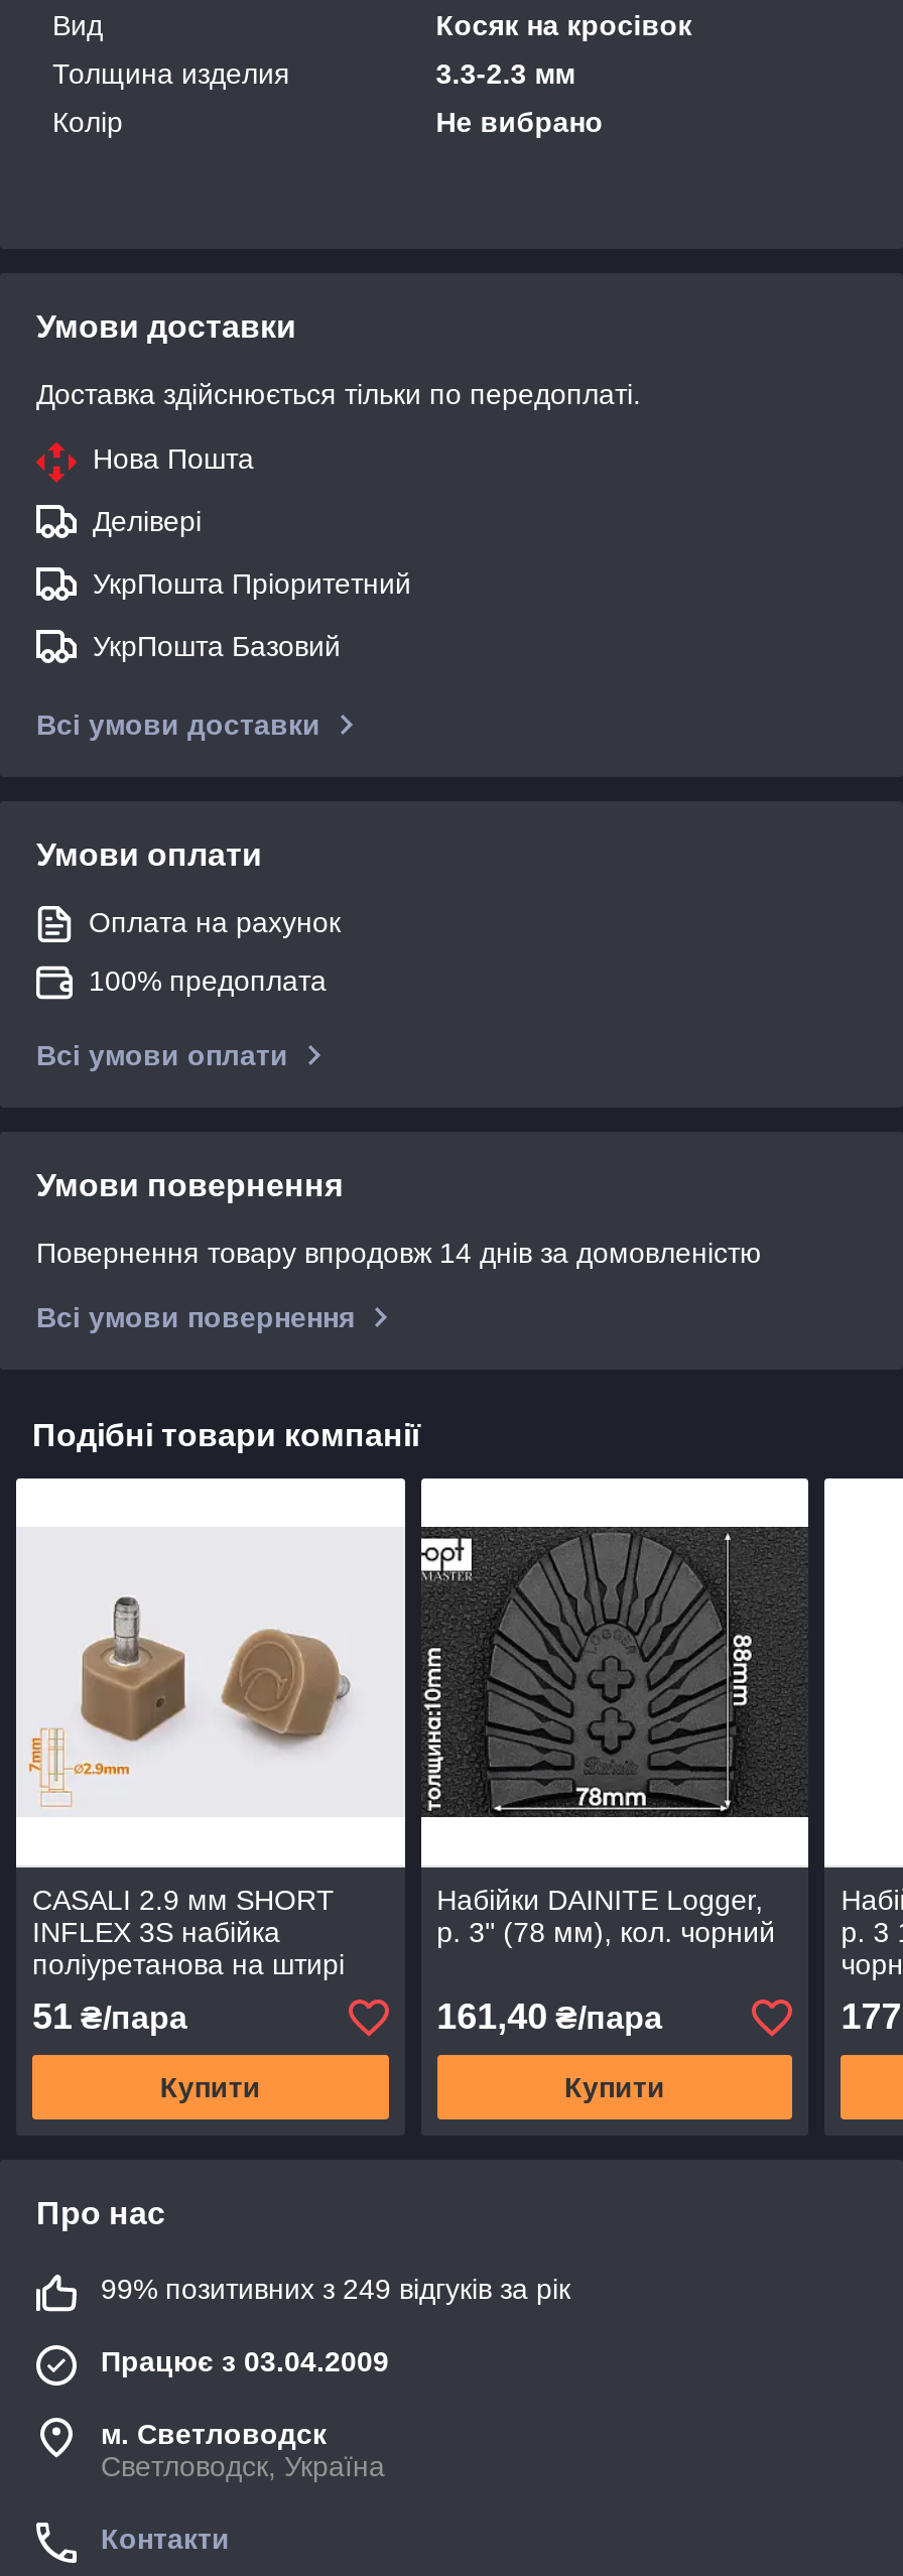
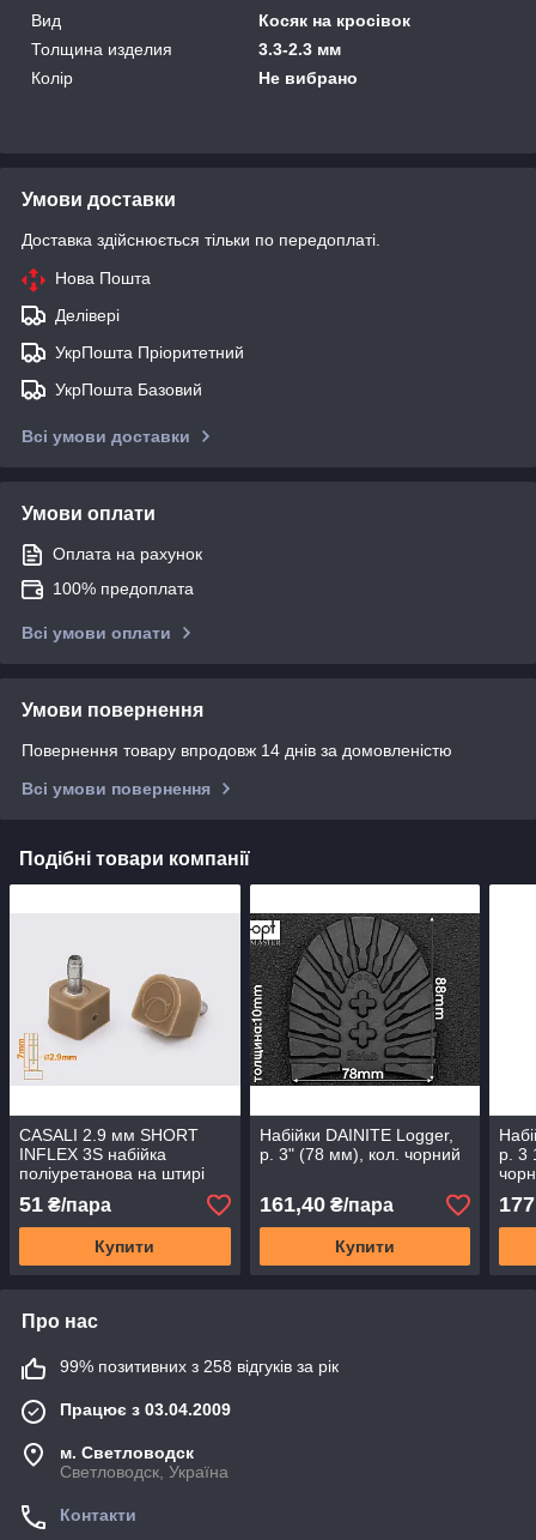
[101,2273,570,2306] 99% позитивних з 249 відгуків за рік -> [60,1357,339,1376] 99% позитивних з 258 відгуків за рік

